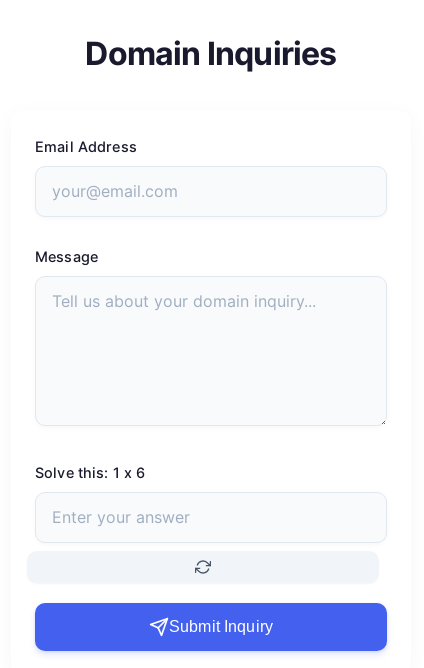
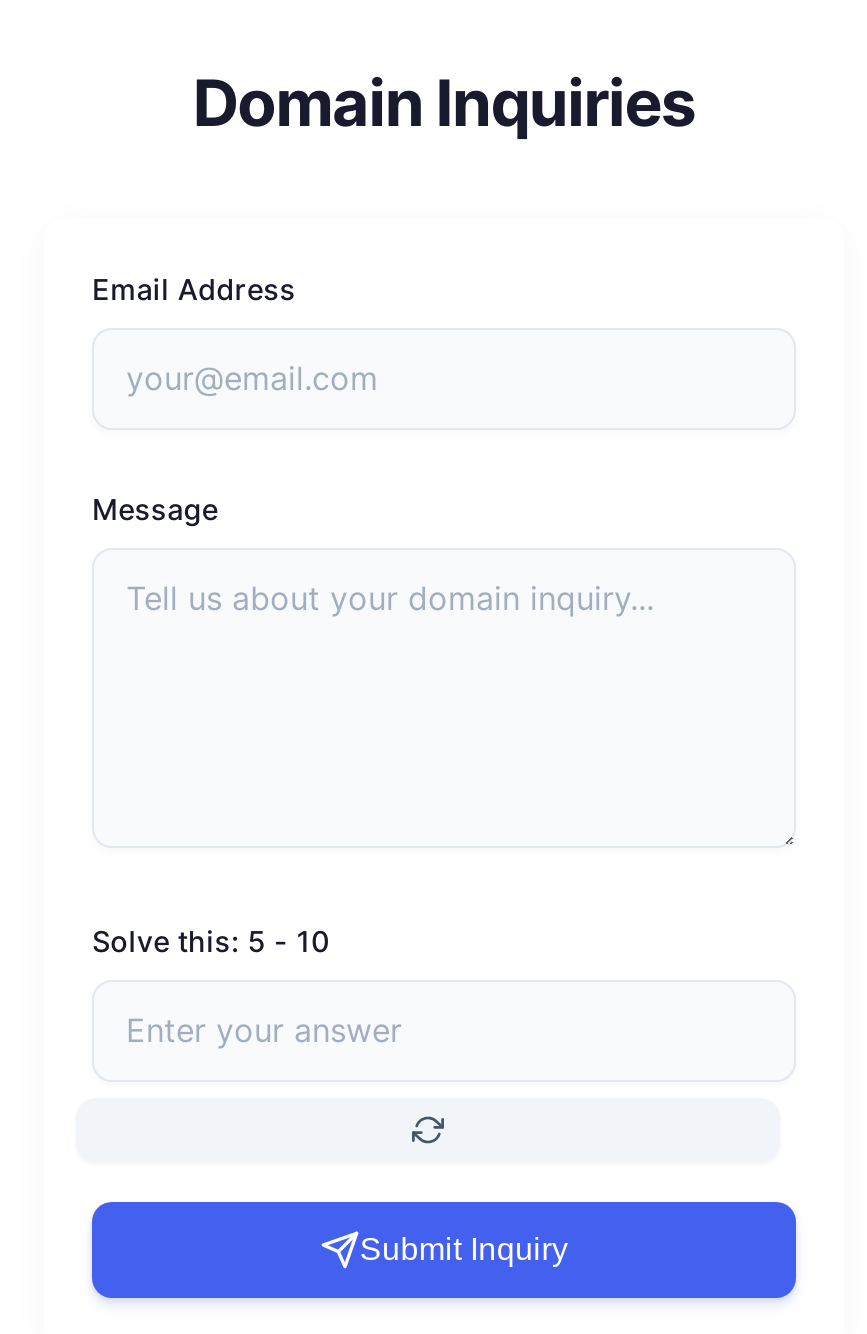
[35,464,145,481] Solve this: 1 x 6 -> [92,924,329,958] Solve this: 5 - 10

